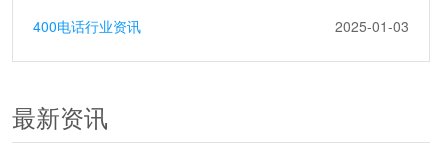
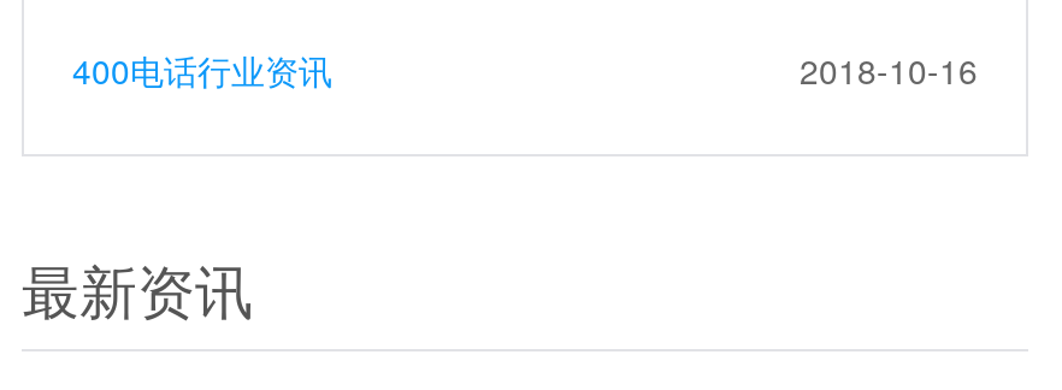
[335,16,409,36] 2025-01-03 -> [800,45,978,93] 2018-10-16

